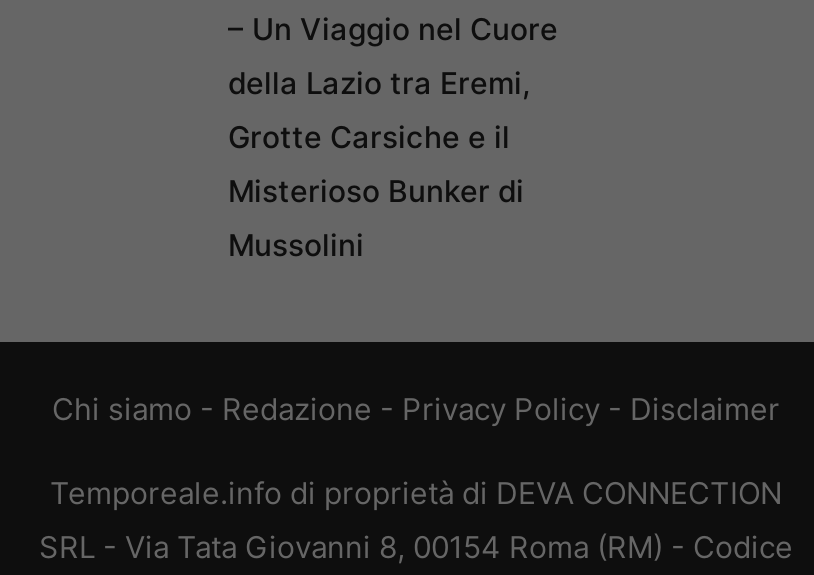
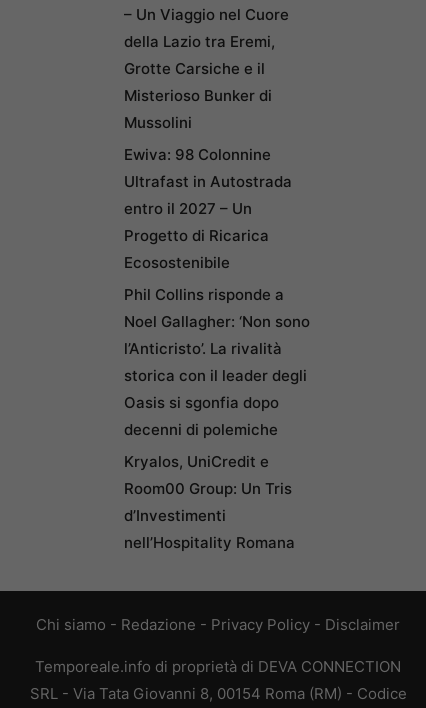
none -> [124,145,310,552] Ewiva: 98 Colonnine | Ultrafast in Autostrada | entro il 2027 – Un | Progetto di Ricarica | Ecosostenibile | Phil Collins risponde a | Noel Gallagher: ‘Non sono | l’Anticristo’. La rivalità | storica con il leader degli | Oasis si sgonfia dopo | decenni di polemiche | Kryalos, UniCredit e | Room00 Group: Un Tris | d’Investimenti | nell’Hospitality Romana

